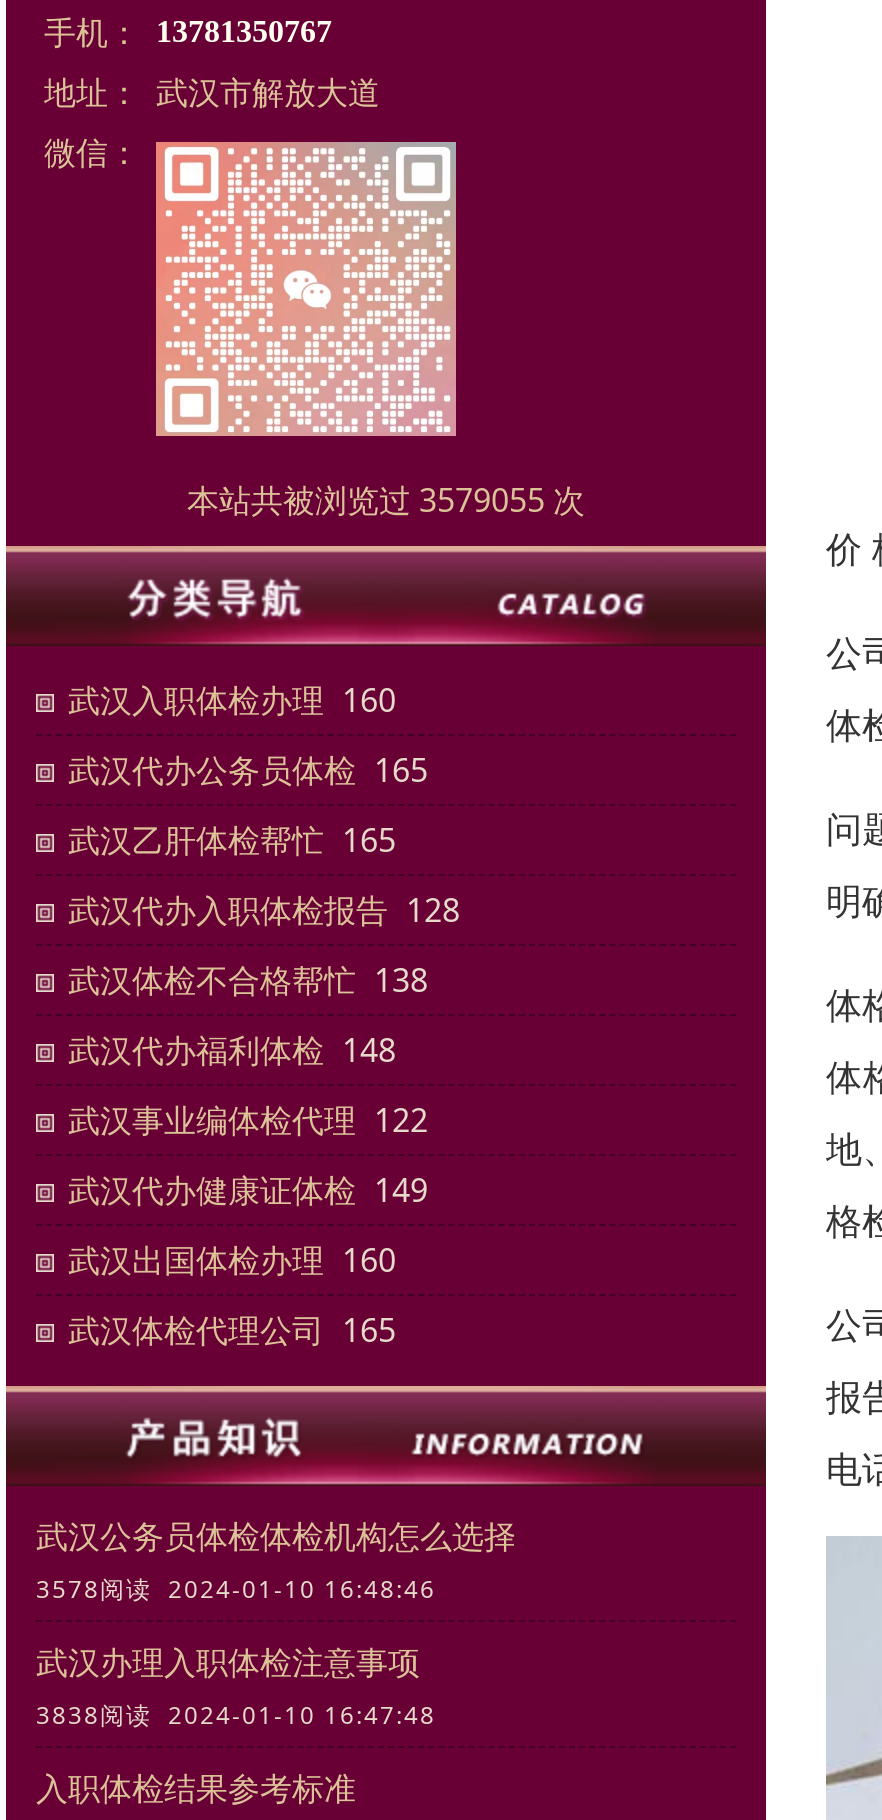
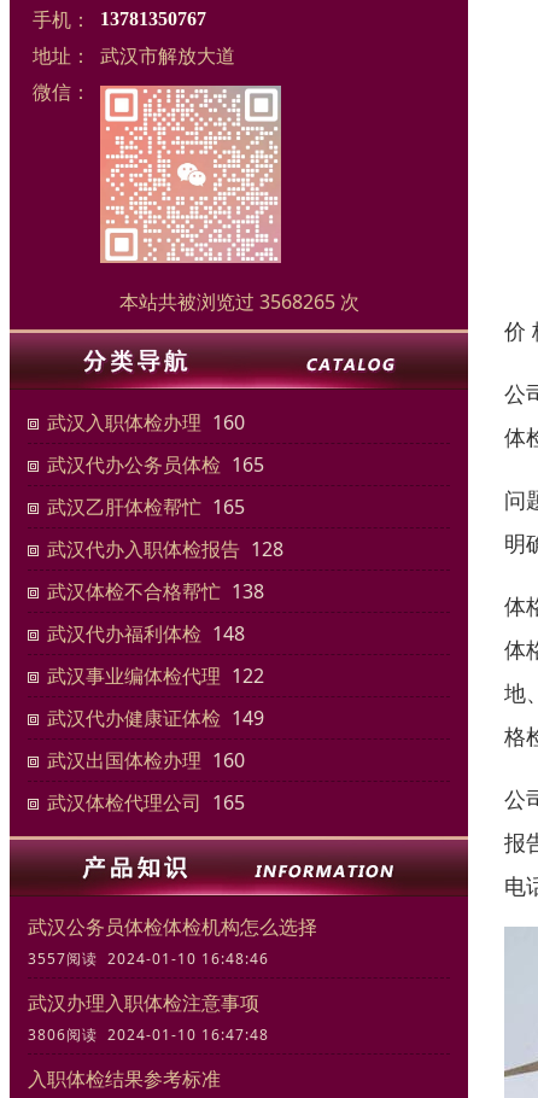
[187,479,585,523] 本站共被浏览过 3579055 次 -> [119,289,359,315] 本站共被浏览过 3568265 次
[36,1573,436,1607] 3578阅读 2024-01-10 16:48:46 -> [28,949,269,969] 3557阅读 2024-01-10 16:48:46
[36,1699,436,1733] 3838阅读 2024-01-10 16:47:48 -> [28,1025,269,1045] 3806阅读 2024-01-10 16:47:48

